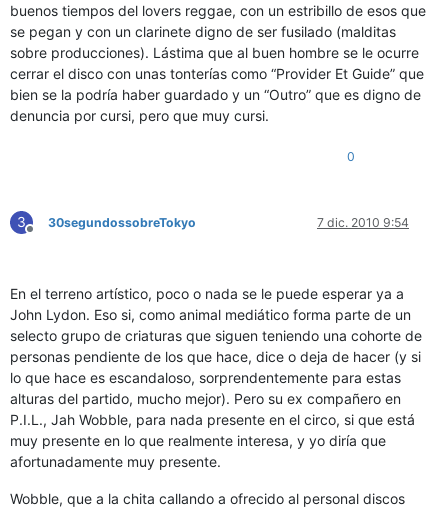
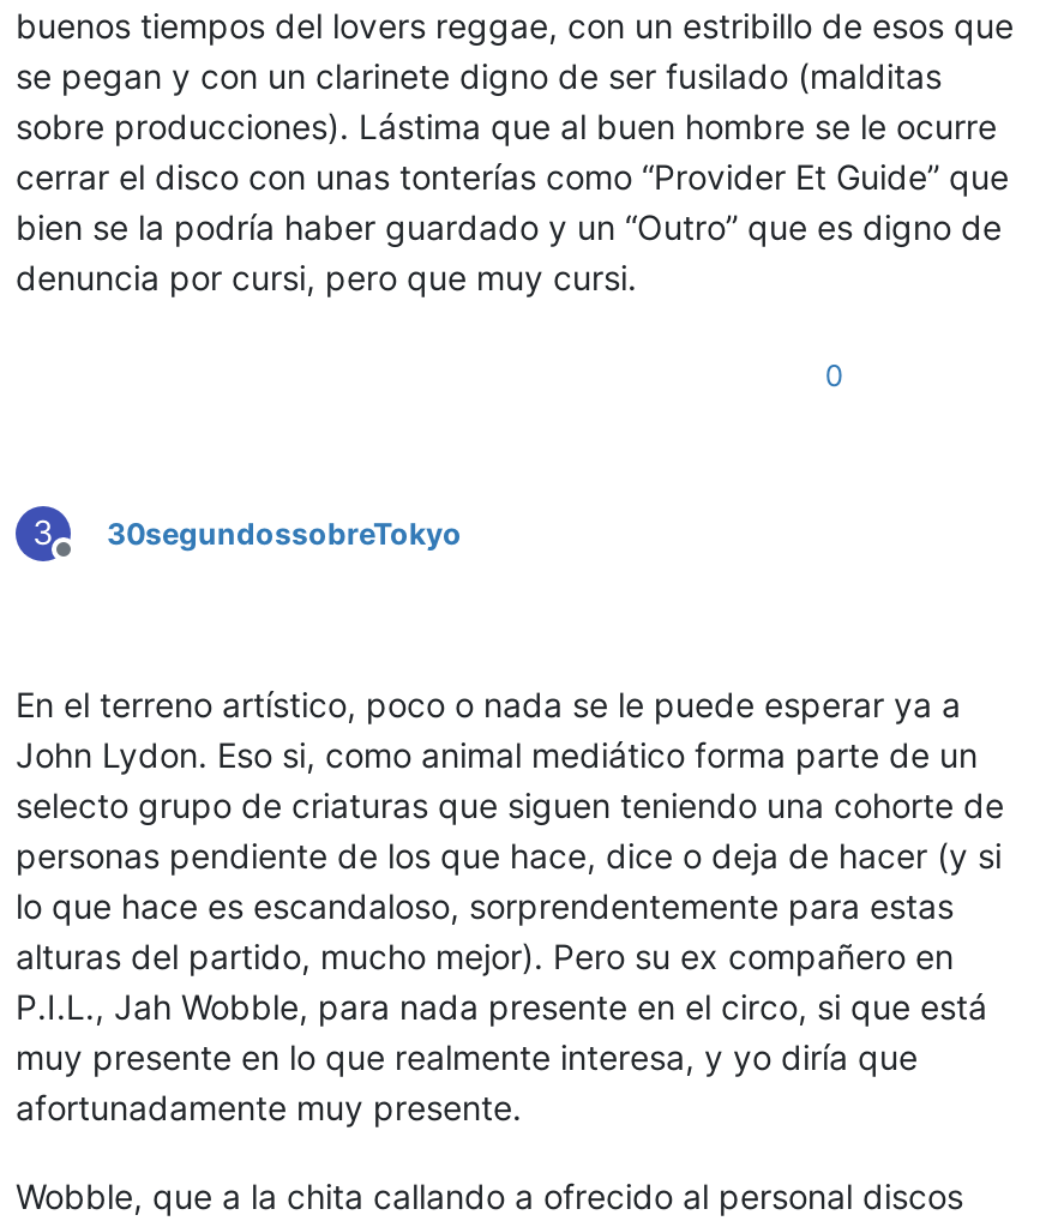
[317,215,409,230] 7 dic. 2010 9:54 -> none

